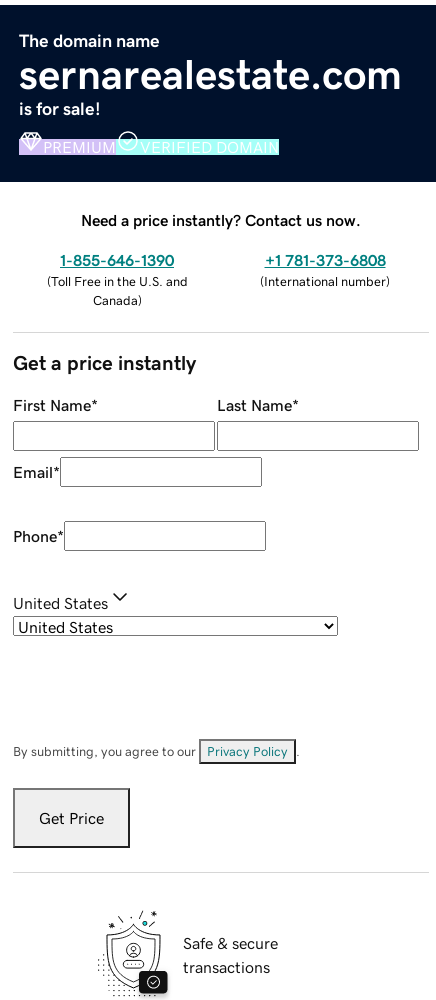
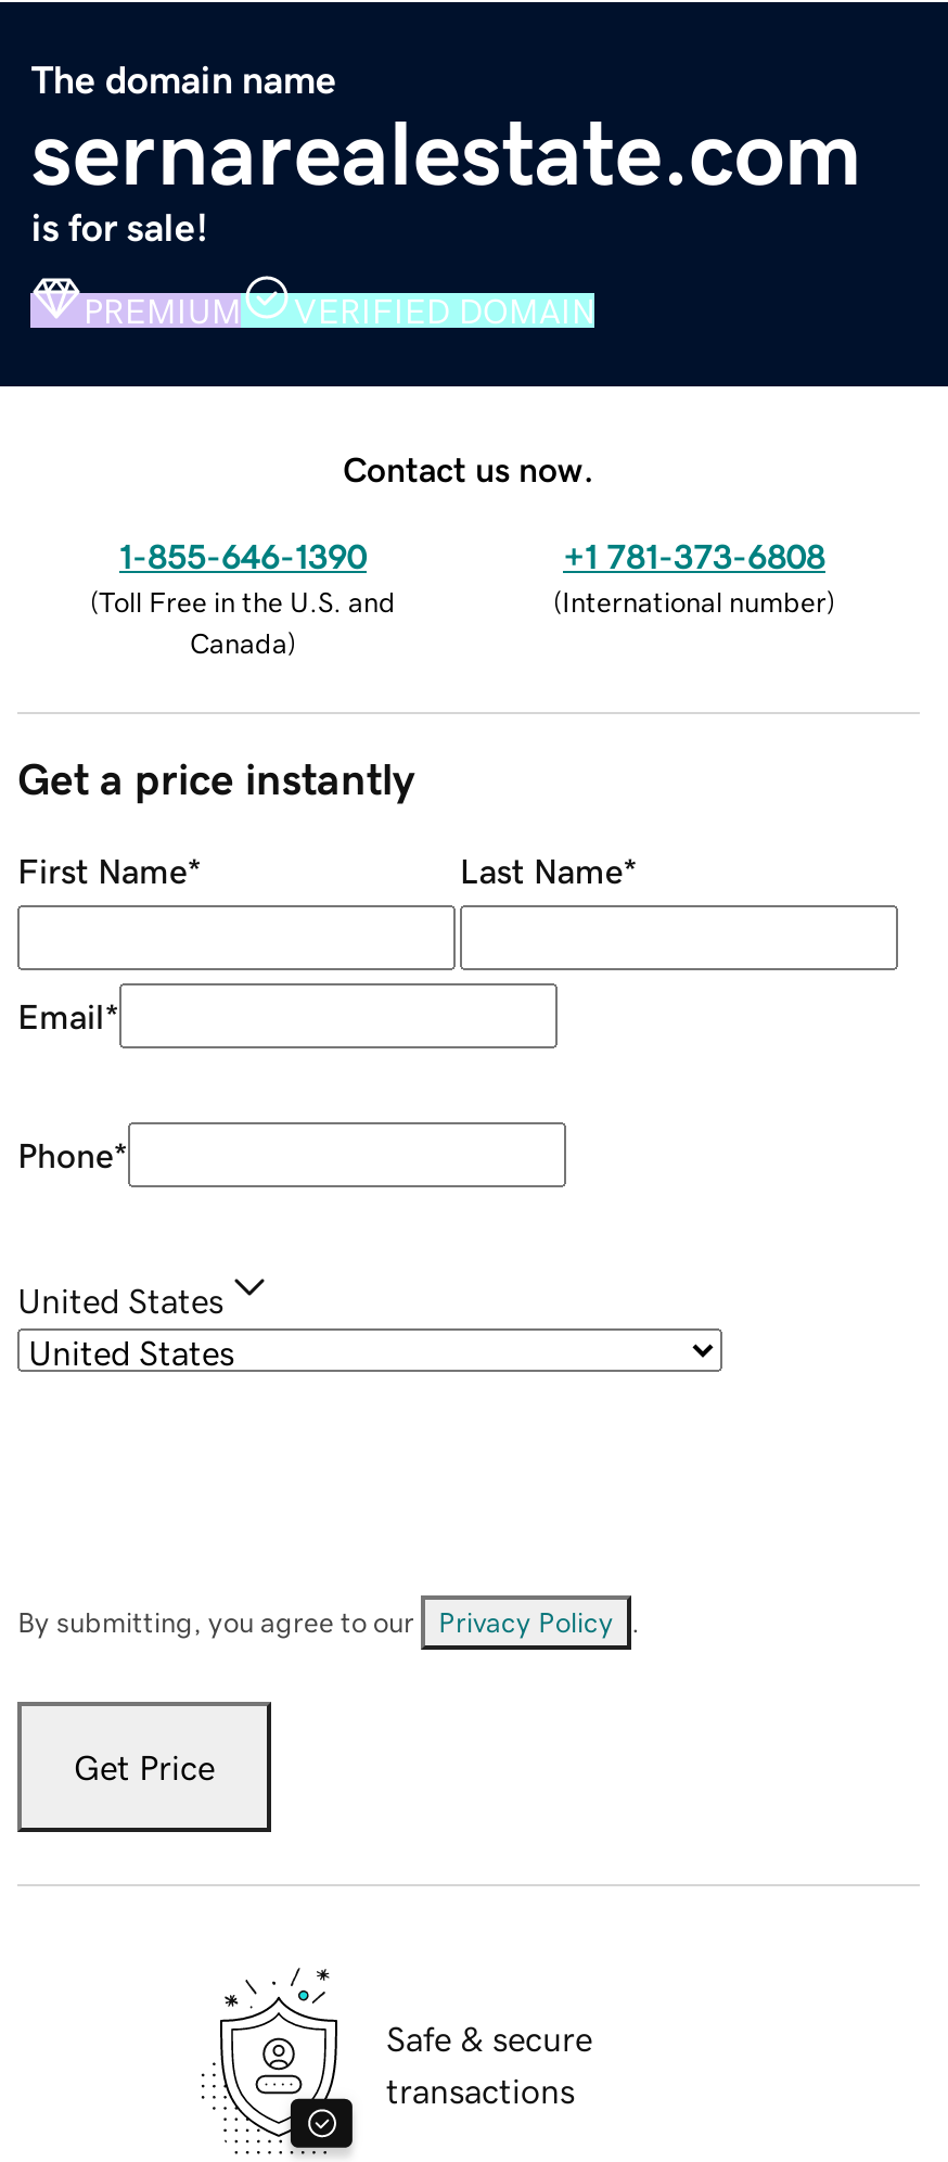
[81,212,361,228] Need a price instantly? Contact us now. -> [343,451,594,485] Contact us now.

